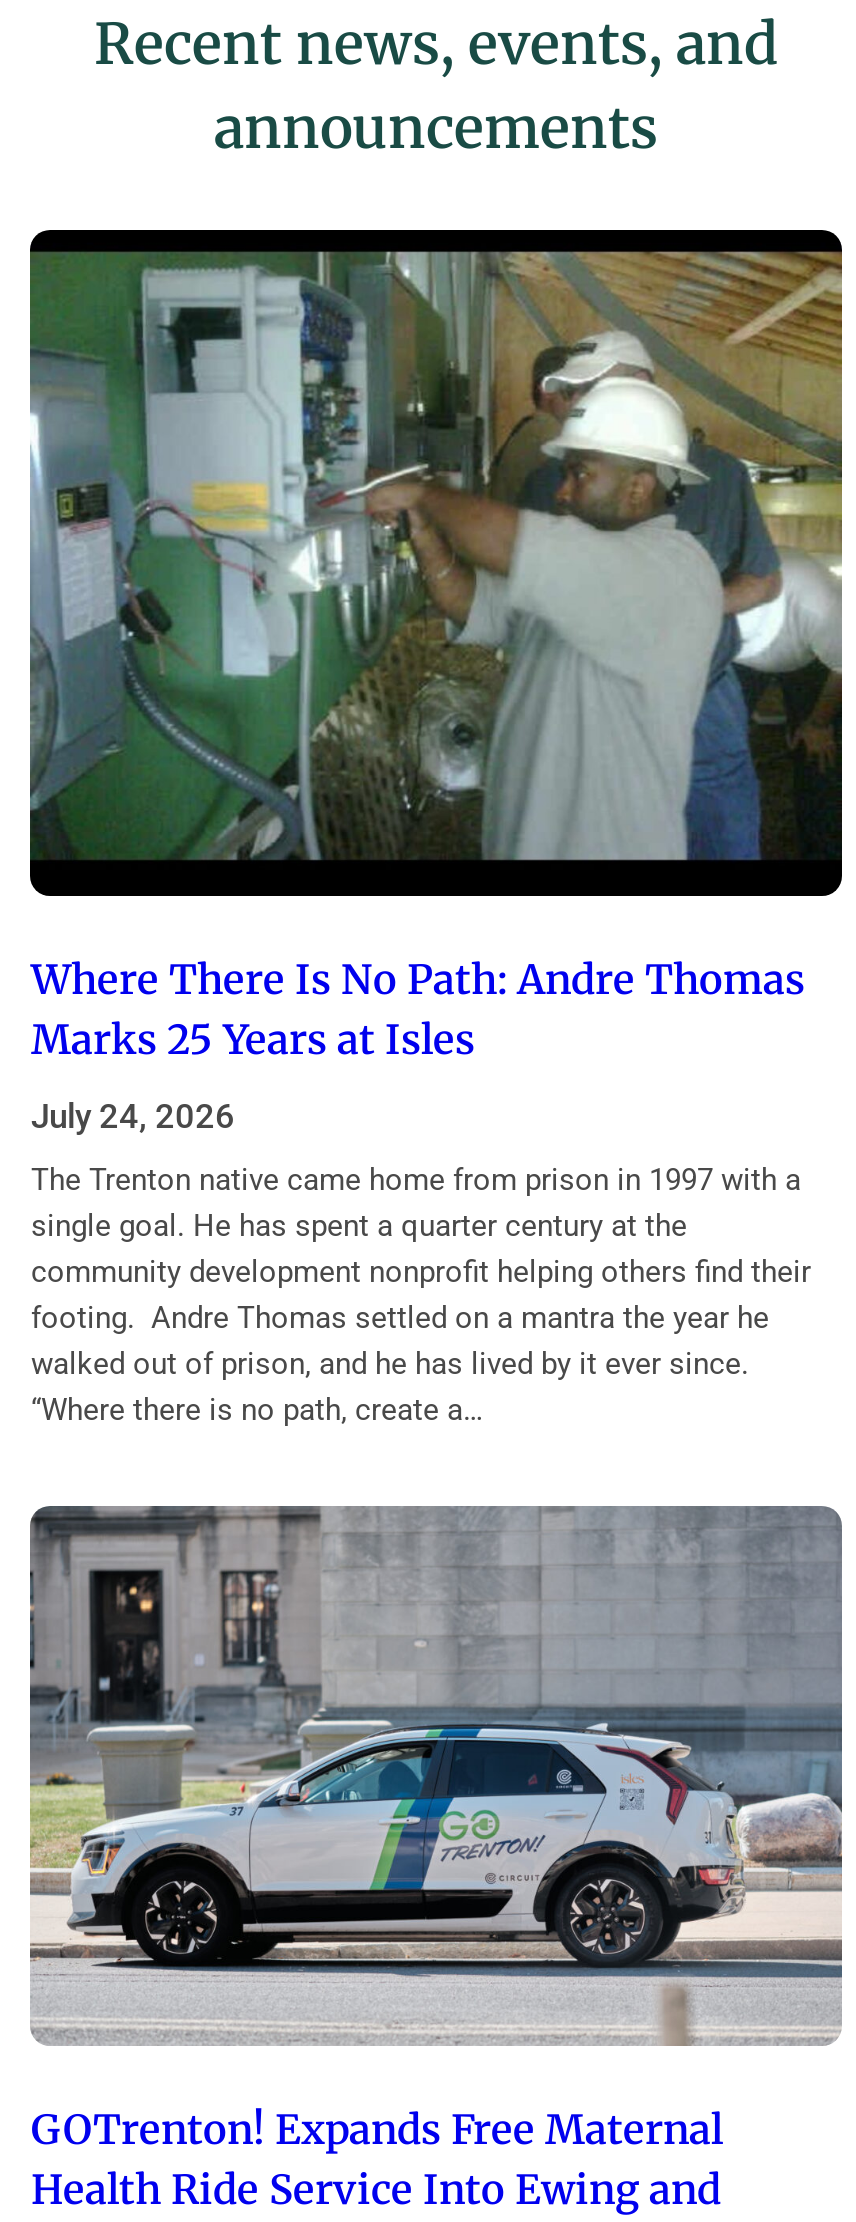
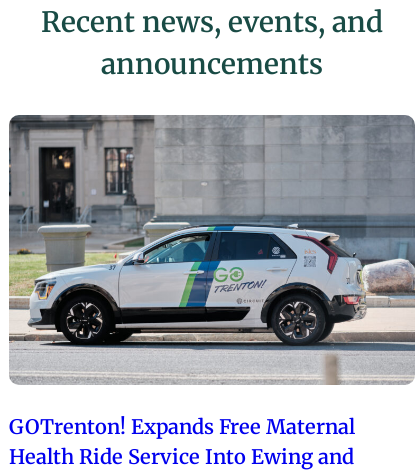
[28,228,844,1428] [image] | Where There Is No Path: Andre Thomas | Marks 25 Years at Isles | July 24, 2026 | The Trenton native came home from prison in 1997 with a | single goal. He has spent a quarter century at the | community development nonprofit helping others find their | footing. Andre Thomas settled on a mantra the year he | walked out of prison, and he has lived by it ever since. | “Where there is no path, create a… -> none

